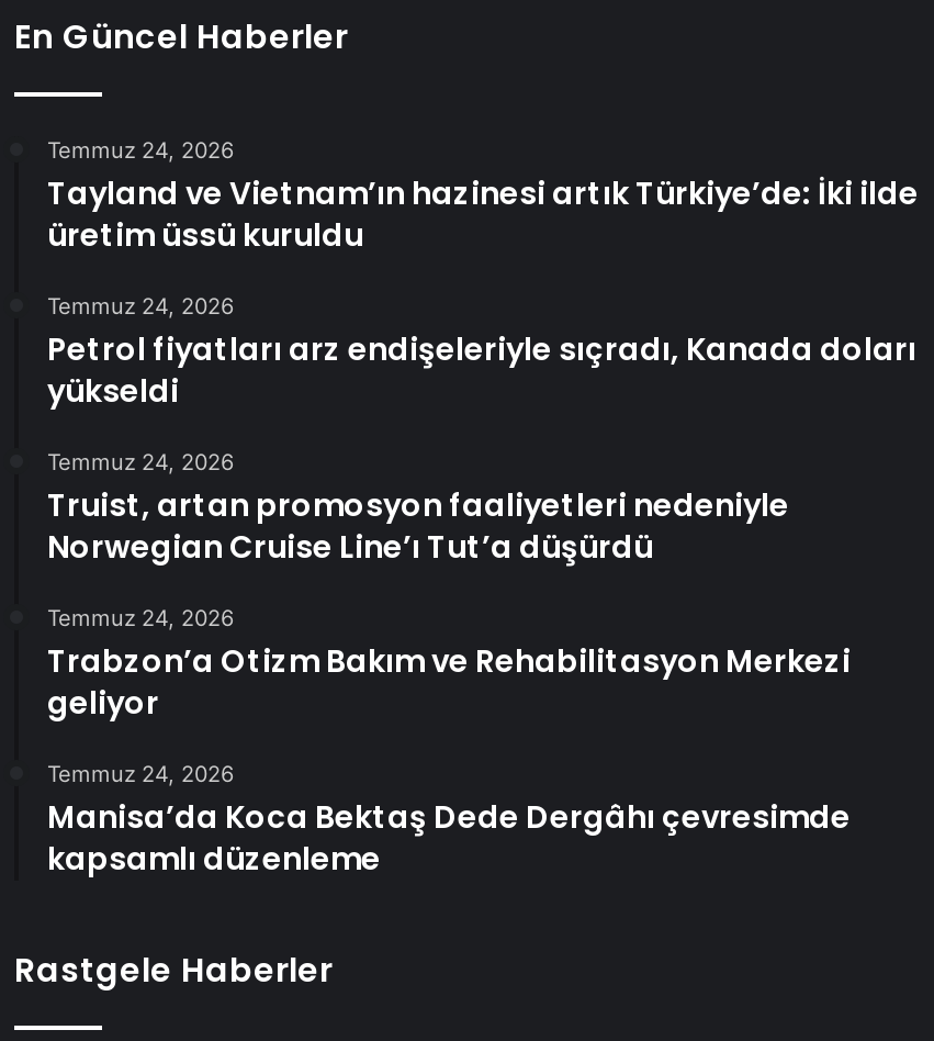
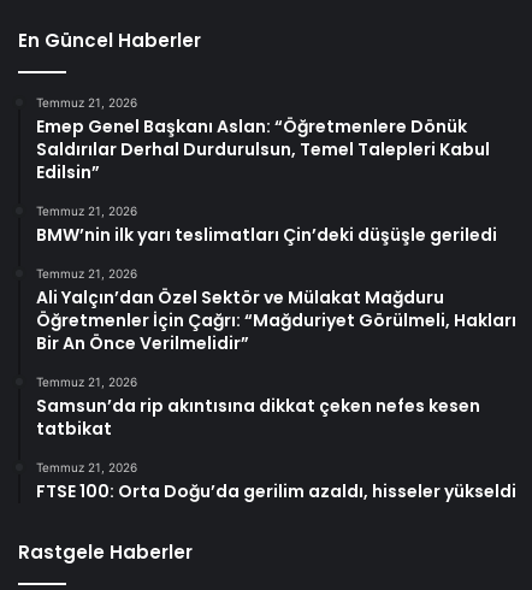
[47,136,919,257] Temmuz 24, 2026 | Tayland ve Vietnam’ın hazinesi artık Türkiye’de: İki ilde | üretim üssü kuruldu -> [36,95,490,184] Temmuz 21, 2026 | Emep Genel Başkanı Aslan: “Öğretmenlere Dönük | Saldırılar Derhal Durdurulsun, Temel Talepleri Kabul | Edilsin”
[47,292,916,413] Temmuz 24, 2026 | Petrol fiyatları arz endişeleriyle sıçradı, Kanada doları | yükseldi -> [36,204,497,247] Temmuz 21, 2026 | BMW’nin ilk yarı teslimatları Çin’deki düşüşle geriledi
[47,448,789,569] Temmuz 24, 2026 | Truist, artan promosyon faaliyetleri nedeniyle | Norwegian Cruise Line’ı Tut’a düşürdü -> [36,266,516,355] Temmuz 21, 2026 | Ali Yalçın’dan Özel Sektör ve Mülakat Mağduru | Öğretmenler İçin Çağrı: “Mağduriyet Görülmeli, Hakları | Bir An Önce Verilmelidir”
[47,604,851,725] Temmuz 24, 2026 | Trabzon’a Otizm Bakım ve Rehabilitasyon Merkezi | geliyor -> [36,375,480,441] Temmuz 21, 2026 | Samsun’da rip akıntısına dikkat çeken nefes kesen | tatbikat
[47,760,851,881] Temmuz 24, 2026 | Manisa’da Koca Bektaş Dede Dergâhı çevresimde | kapsamlı düzenleme -> [36,460,516,503] Temmuz 21, 2026 | FTSE 100: Orta Doğu’da gerilim azaldı, hisseler yükseldi

